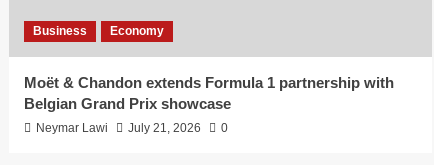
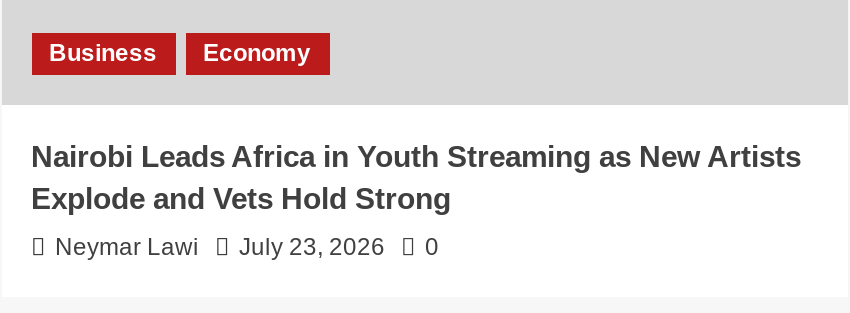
[23,74,393,112] Moët & Chandon extends Formula 1 partnership with | Belgian Grand Prix showcase -> [31,139,801,215] Nairobi Leads Africa in Youth Streaming as New Artists | Explode and Vets Hold Strong
[35,121,227,135] Neymar Lawi July 21, 2026 0 -> [55,233,439,261] Neymar Lawi July 23, 2026 0

